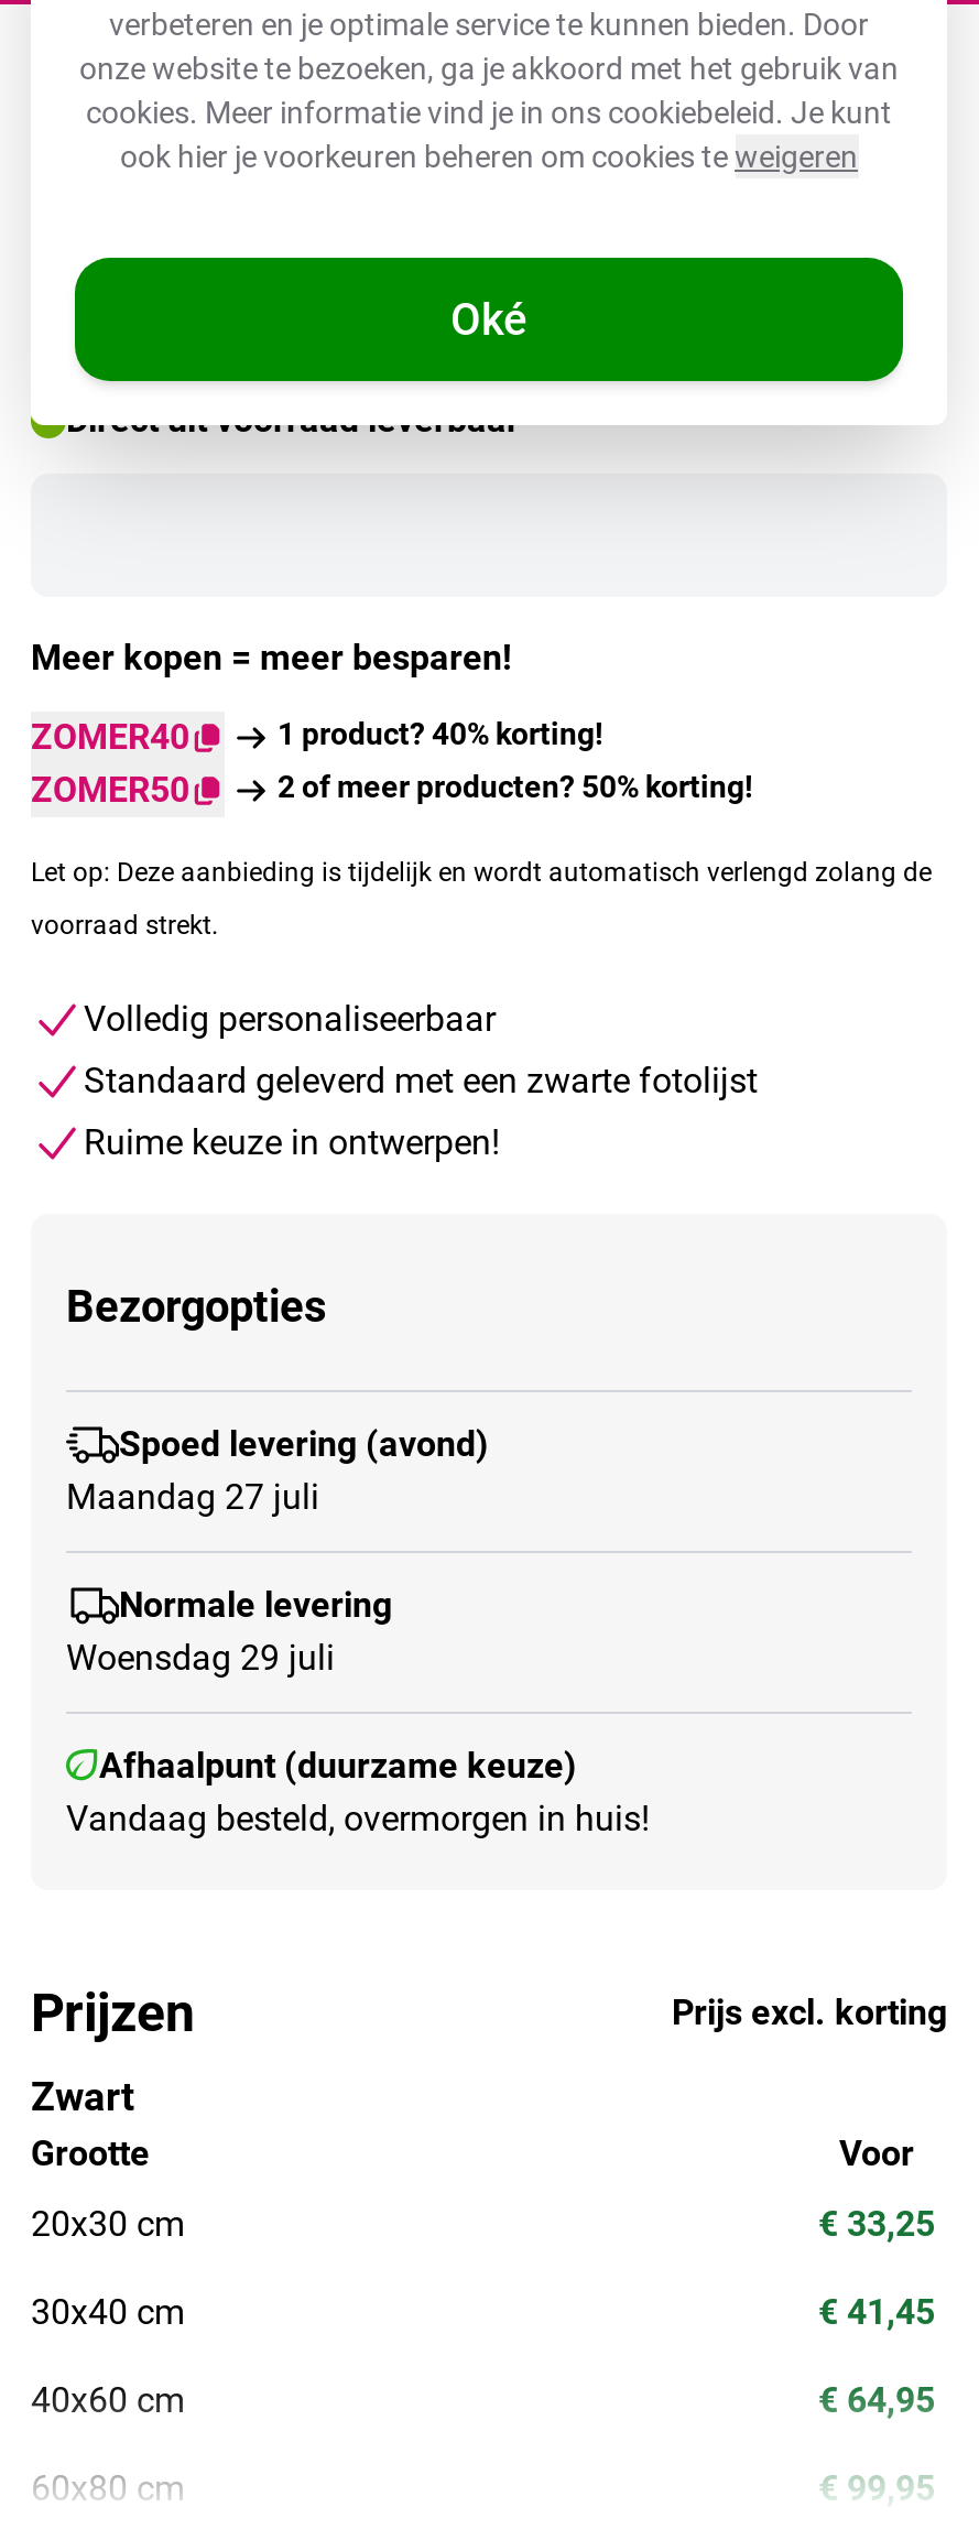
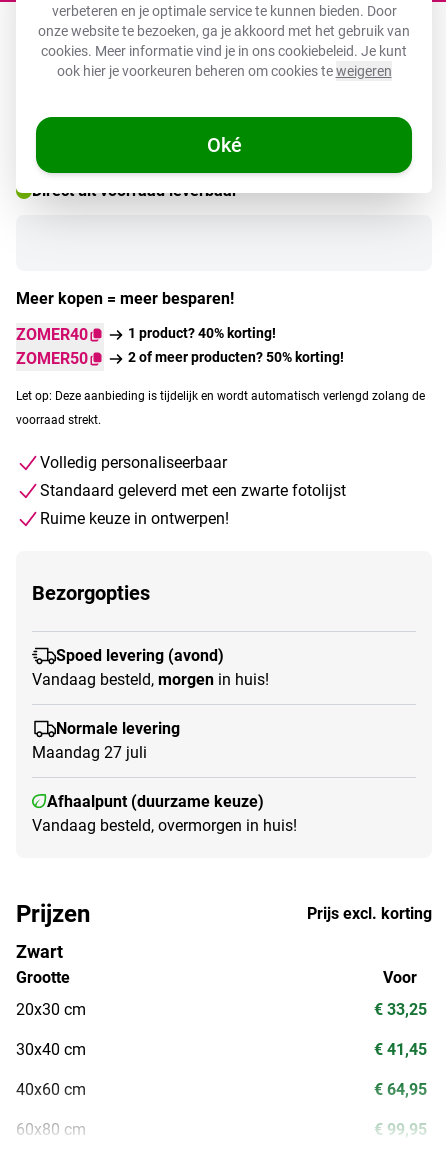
[66,1475,319,1517] Maandag 27 juli -> [32,670,269,689] Vandaag besteld, morgen in huis!
[66,1636,335,1678] Woensdag 29 juli -> [32,743,147,762] Maandag 27 juli

